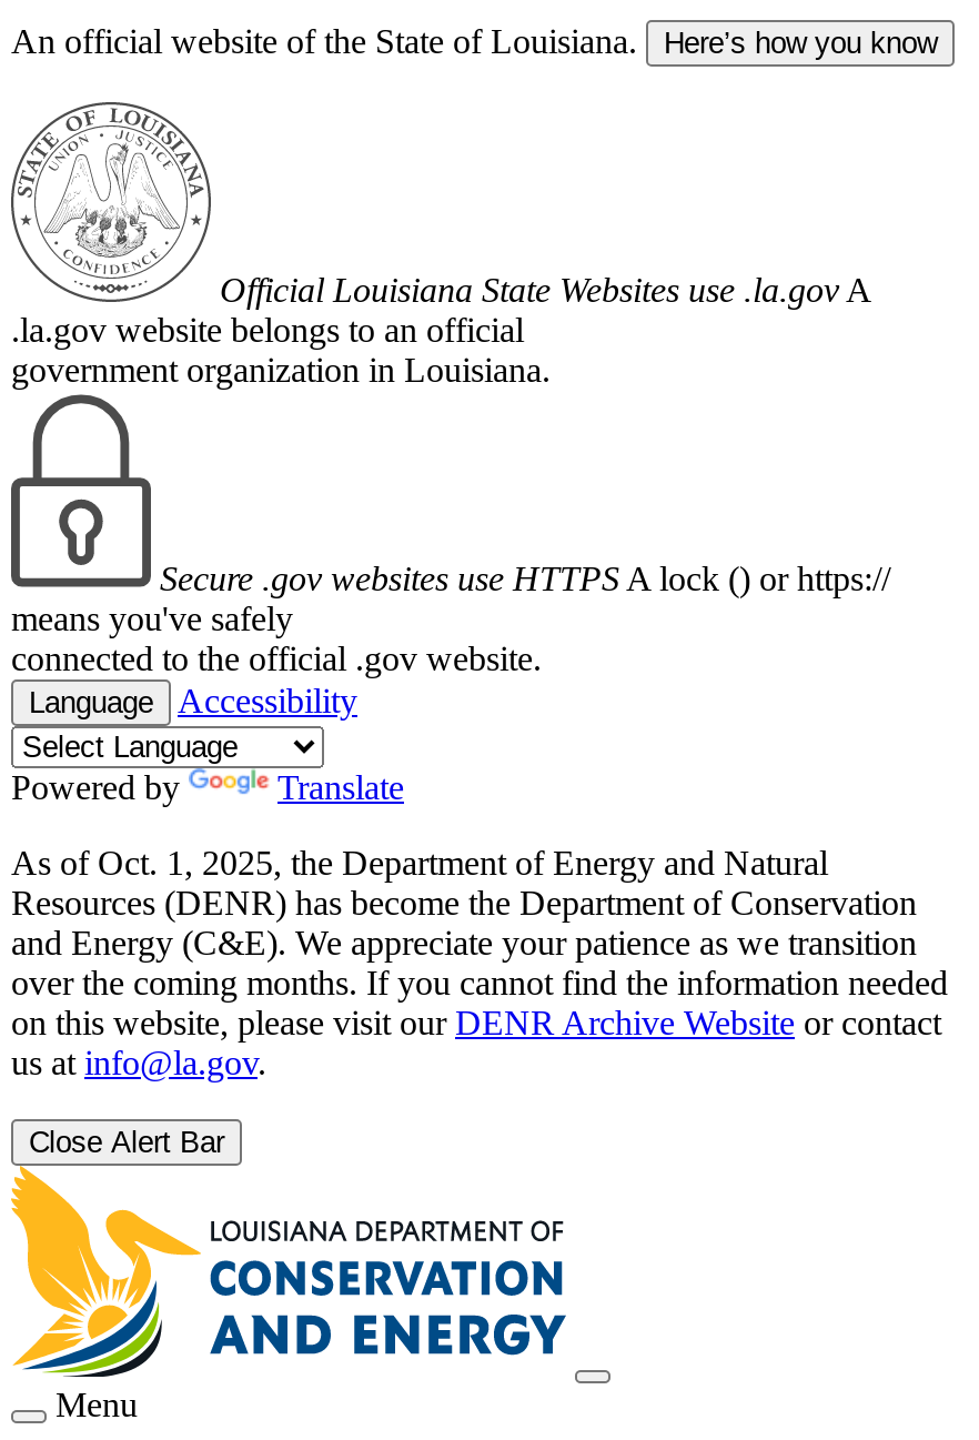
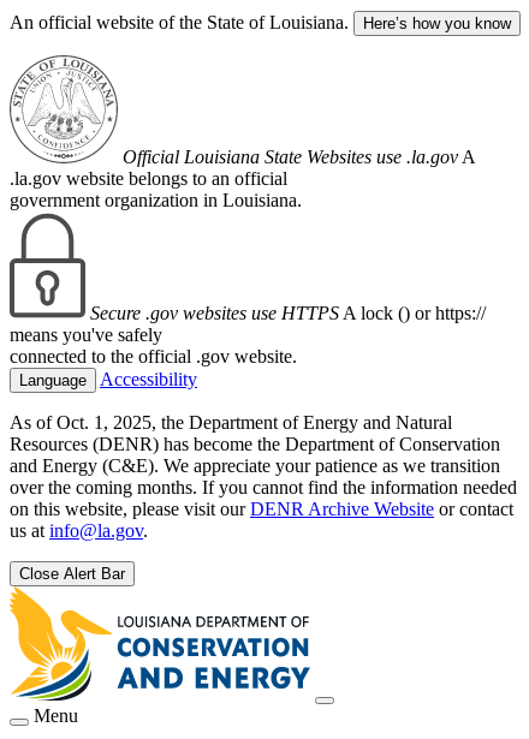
[11,768,404,806] Powered by | Translate -> none

